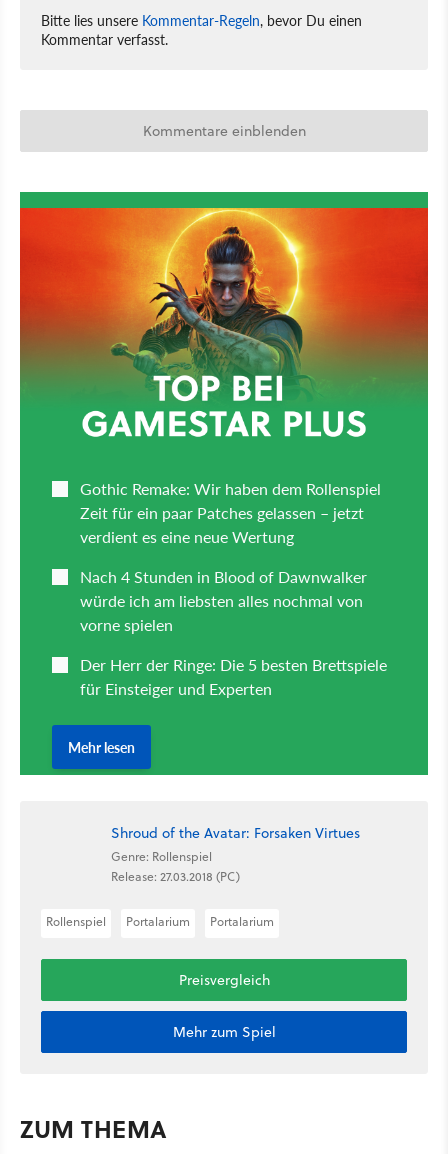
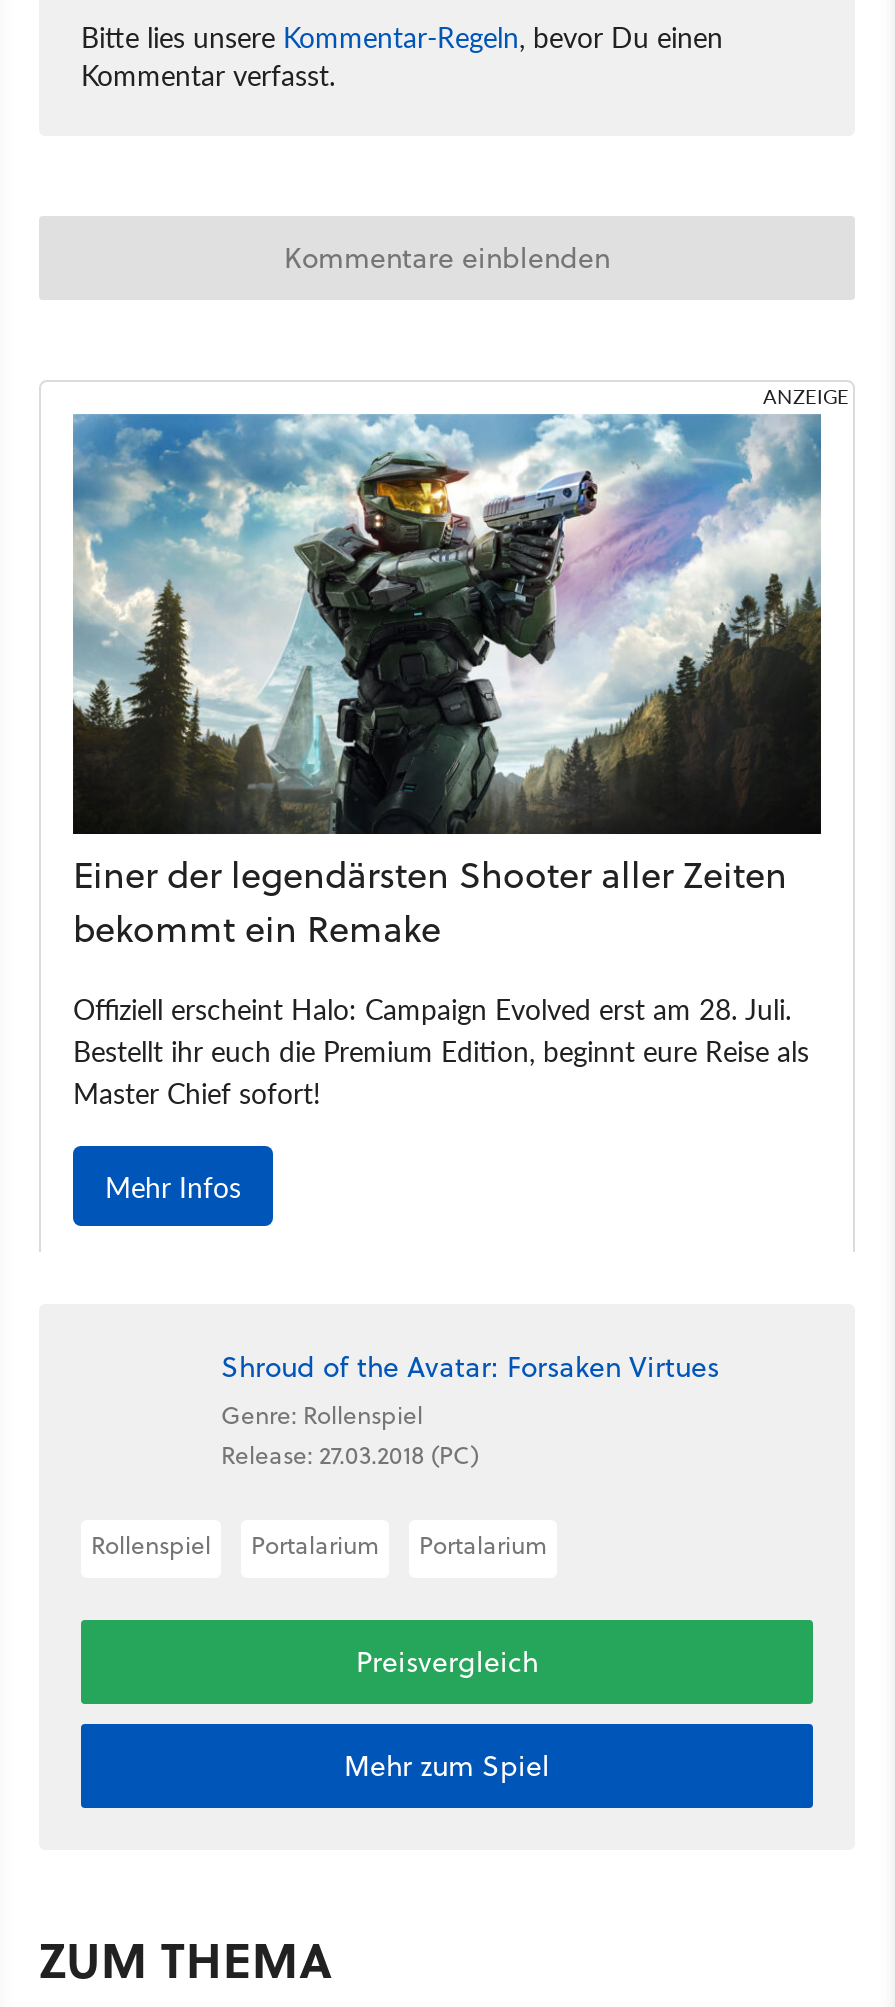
[19,191,429,776] [image] -> [39,380,855,1252] [image]

